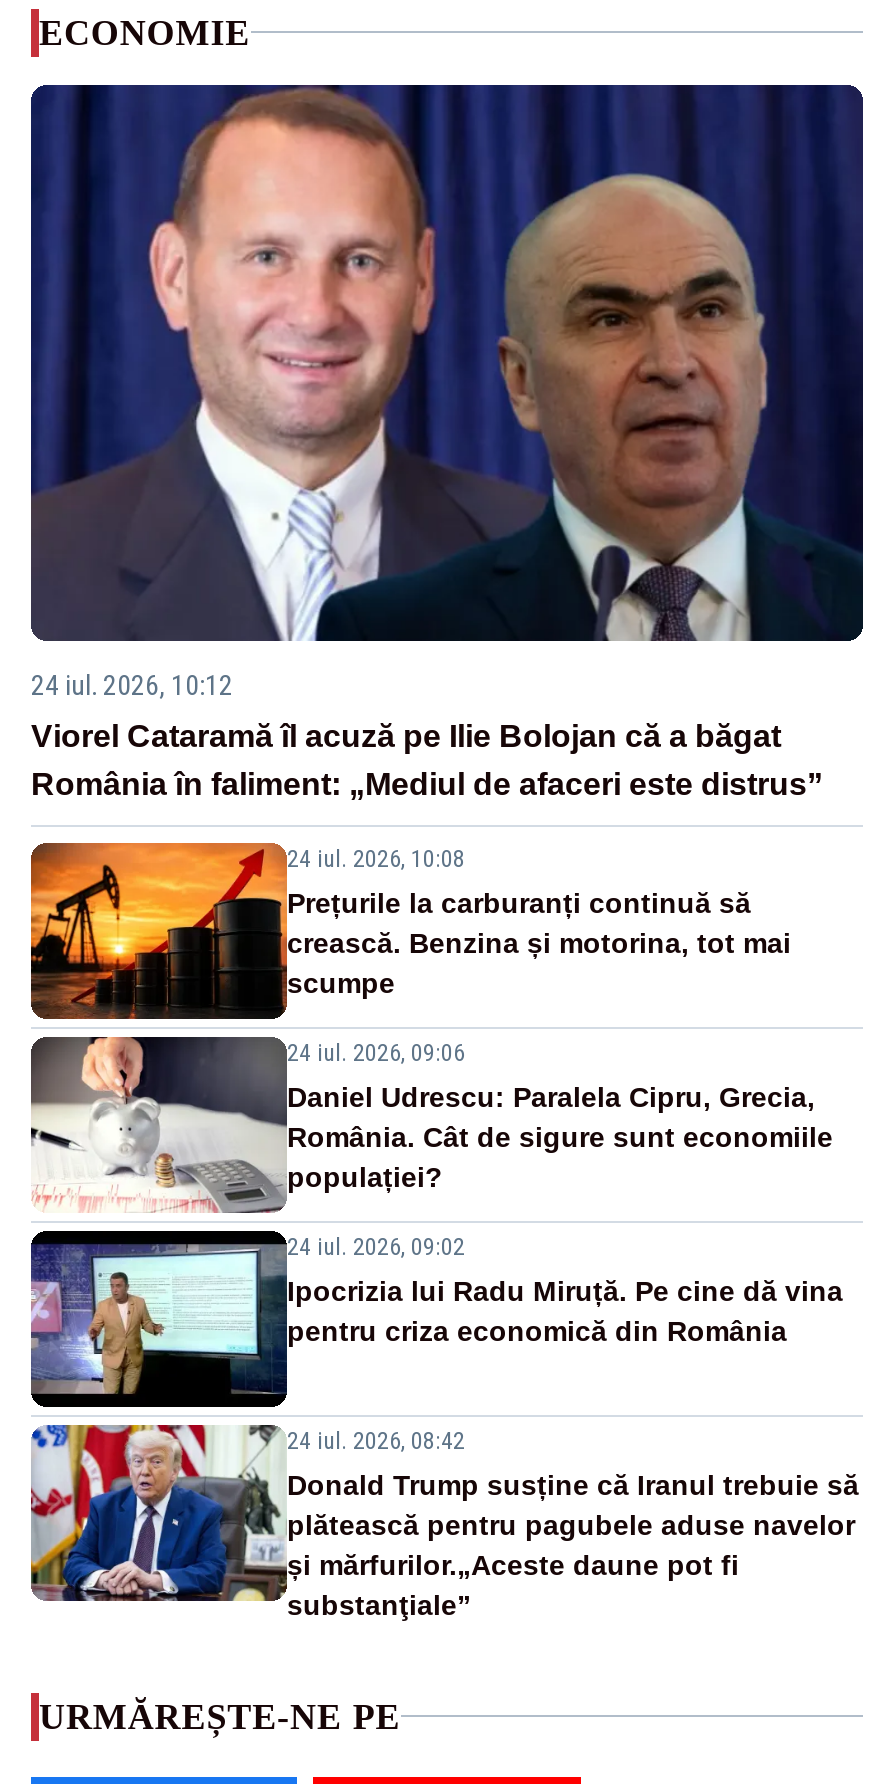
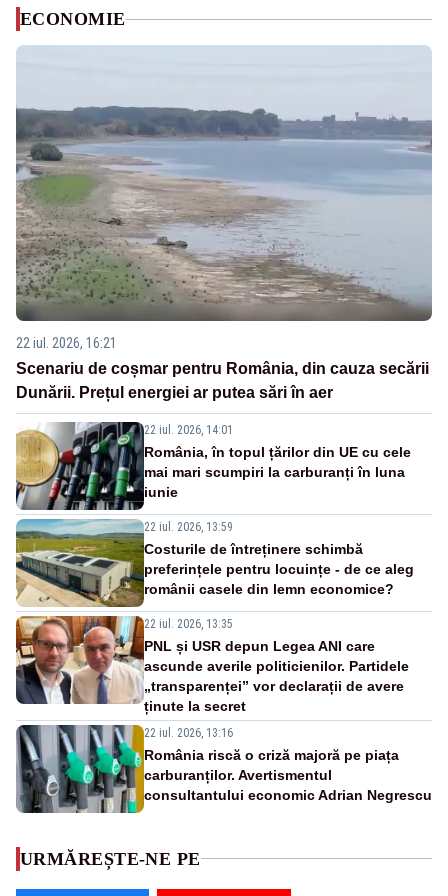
[29,84,865,700] [image] | 24 iul. 2026, 10:12 -> [15,46,433,351] [image] | 22 iul. 2026, 16:21
[31,718,823,800] Viorel Cataramă îl acuză pe Ilie Bolojan că a băgat | România în faliment: „Mediul de afaceri este distrus” -> [16,360,429,401] Scenariu de coșmar pentru România, din cauza secării | Dunării. Prețul energiei ar putea sări în aer
[29,842,791,1022] [image] | 24 iul. 2026, 10:08 | Prețurile la carburanți continuă să | crească. Benzina și motorina, tot mai | scumpe -> [15,421,411,511] [image] | 22 iul. 2026, 14:01 | România, în topul țărilor din UE cu cele | mai mari scumpiri la carburanți în luna | iunie
[31,1036,833,1214] [image] | 24 iul. 2026, 09:06 | Daniel Udrescu: Paralela Cipru, Grecia, | România. Cât de sigure sunt economiile | populației? -> [15,518,414,607] [image] | 22 iul. 2026, 13:59 | Costurile de întreținere schimbă | preferințele pentru locuințe - de ce aleg | românii casele din lemn economice?
[29,1230,843,1410] [image] | 24 iul. 2026, 09:02 | Ipocrizia lui Radu Miruță. Pe cine dă vina | pentru criza economică din România -> [15,615,409,714] [image] | 22 iul. 2026, 13:35 | PNL și USR depun Legea ANI care | ascunde averile politicienilor. Partidele | „transparenței” vor declarații de avere | ținute la secret
[29,1424,859,1620] [image] | 24 iul. 2026, 08:42 | Donald Trump susține că Iranul trebuie să | plătească pentru pagubele aduse navelor | și mărfurilor.„Aceste daune pot fi | substanţiale” -> [15,716,432,814] [image] | 22 iul. 2026, 13:16 | România riscă o criză majoră pe piața | carburanților. Avertismentul | consultantului economic Adrian Negrescu

